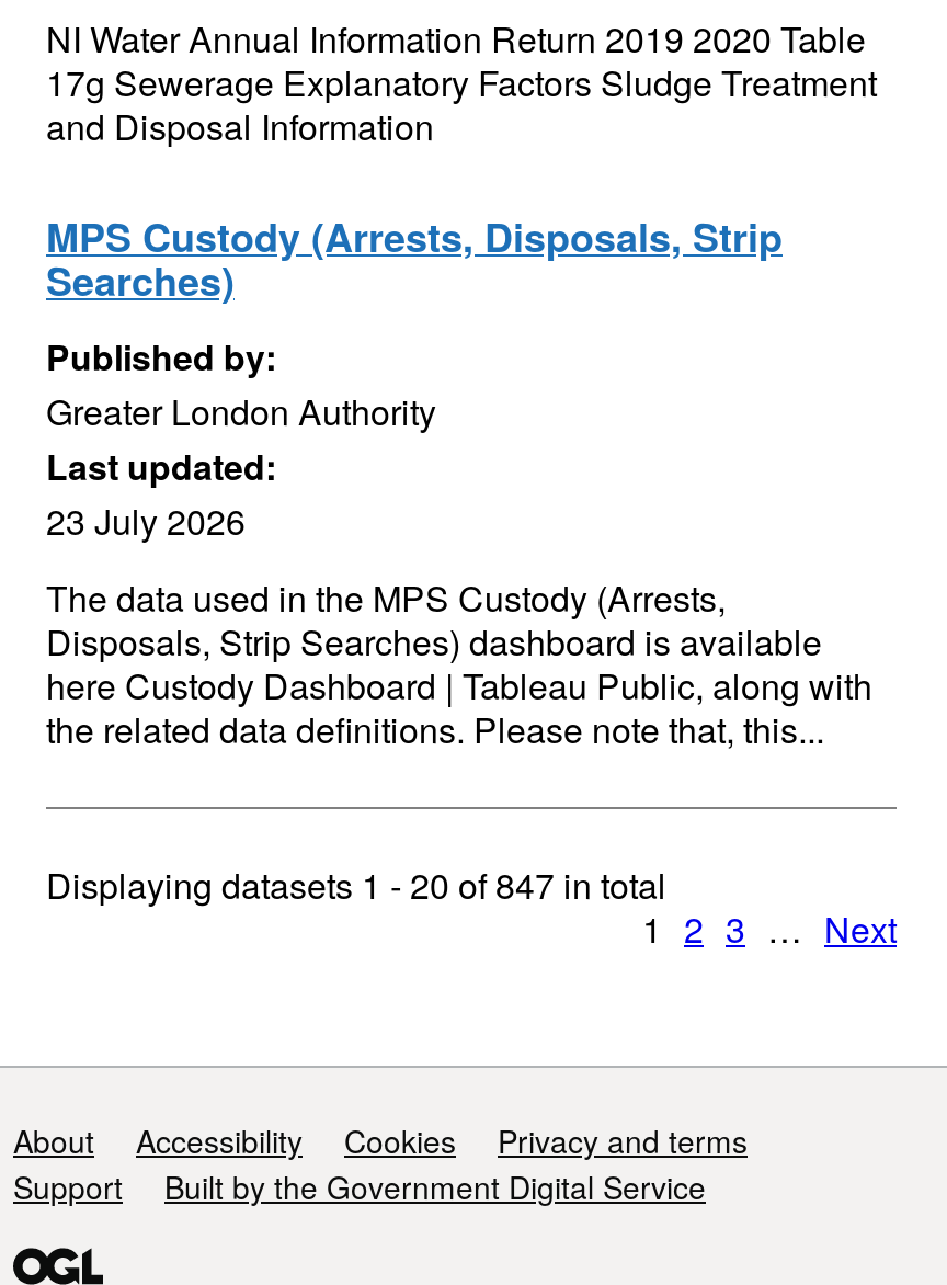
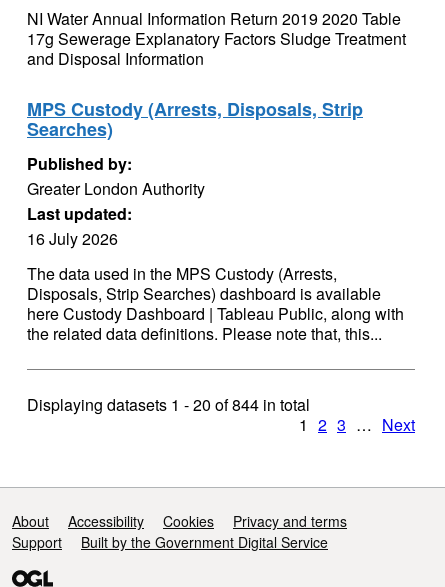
[46,496,246,546] 23 July 2026 -> [27,227,118,250] 16 July 2026
[46,860,666,910] Displaying datasets 1 - 20 of 847 in total -> [27,393,310,416] Displaying datasets 1 - 20 of 844 in total

